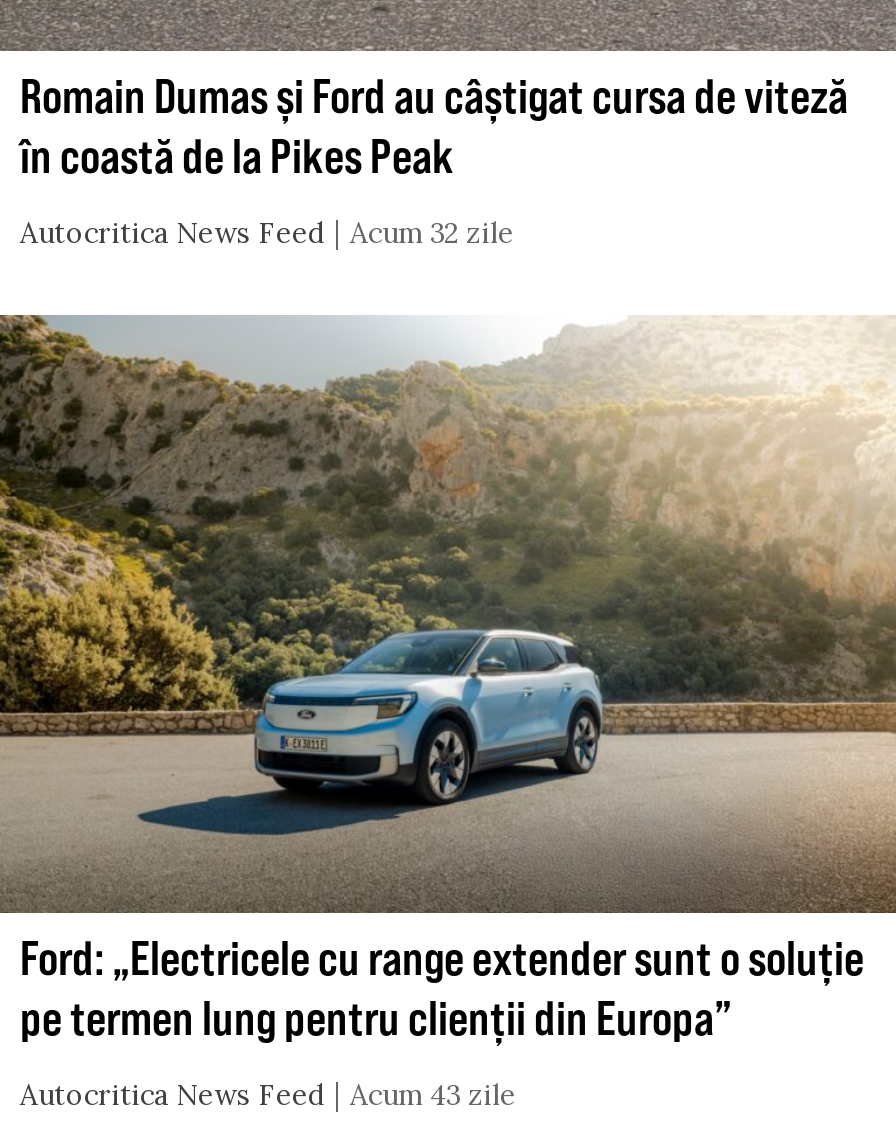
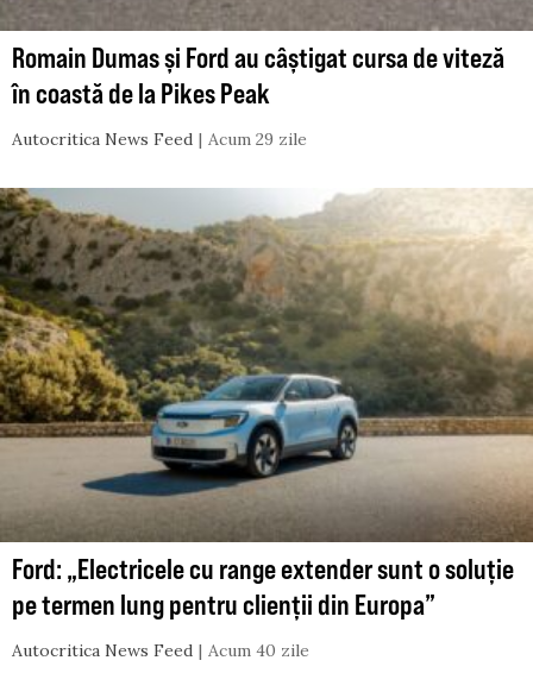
[20,216,514,252] Autocritica News Feed Acum 32 zile -> [12,128,307,150] Autocritica News Feed Acum 29 zile
[20,1077,516,1113] Autocritica News Feed Acum 43 zile -> [12,640,309,662] Autocritica News Feed Acum 40 zile

